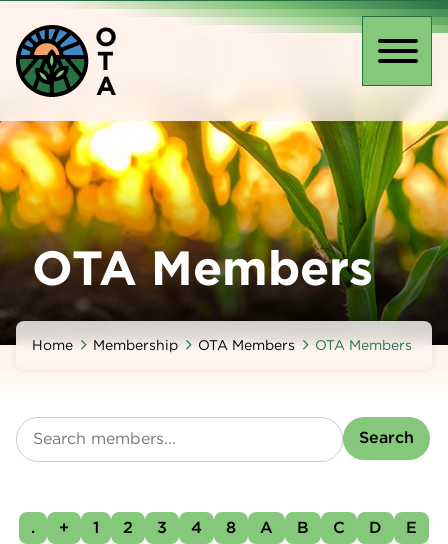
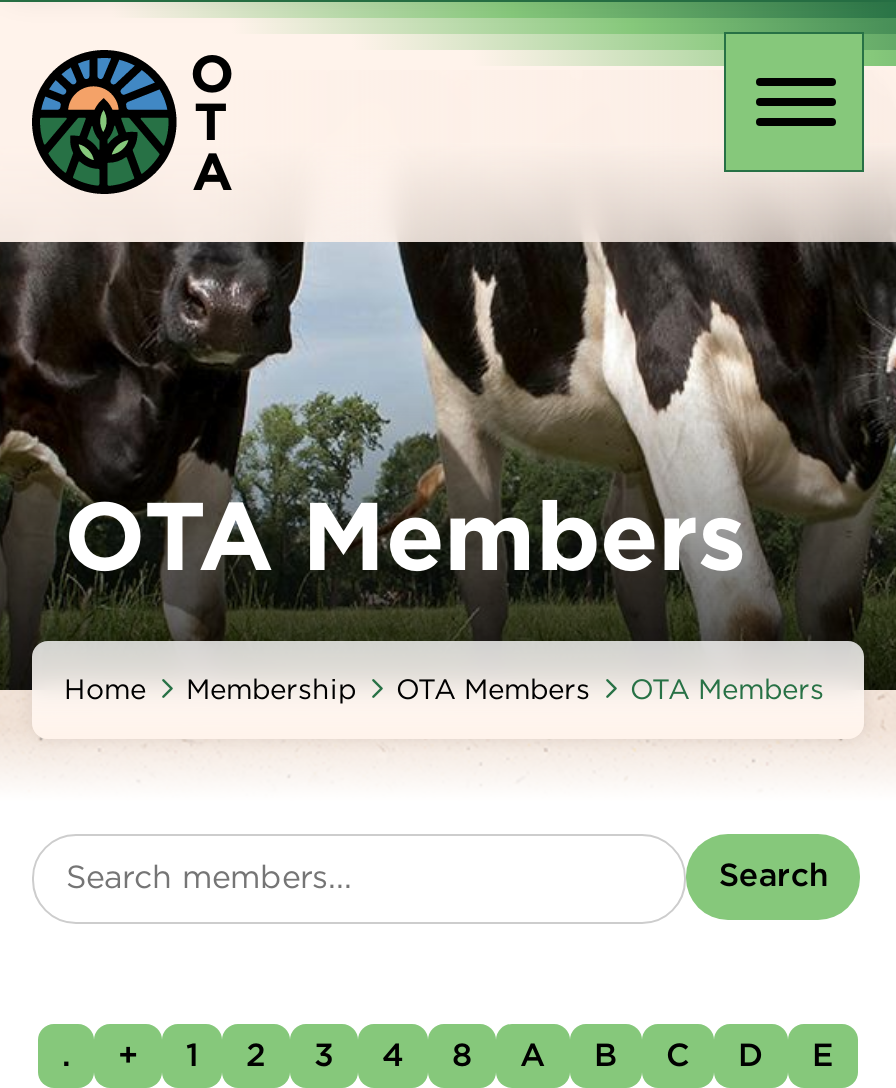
[3,100,445,322] [image] -> [6,200,890,644] [image]

